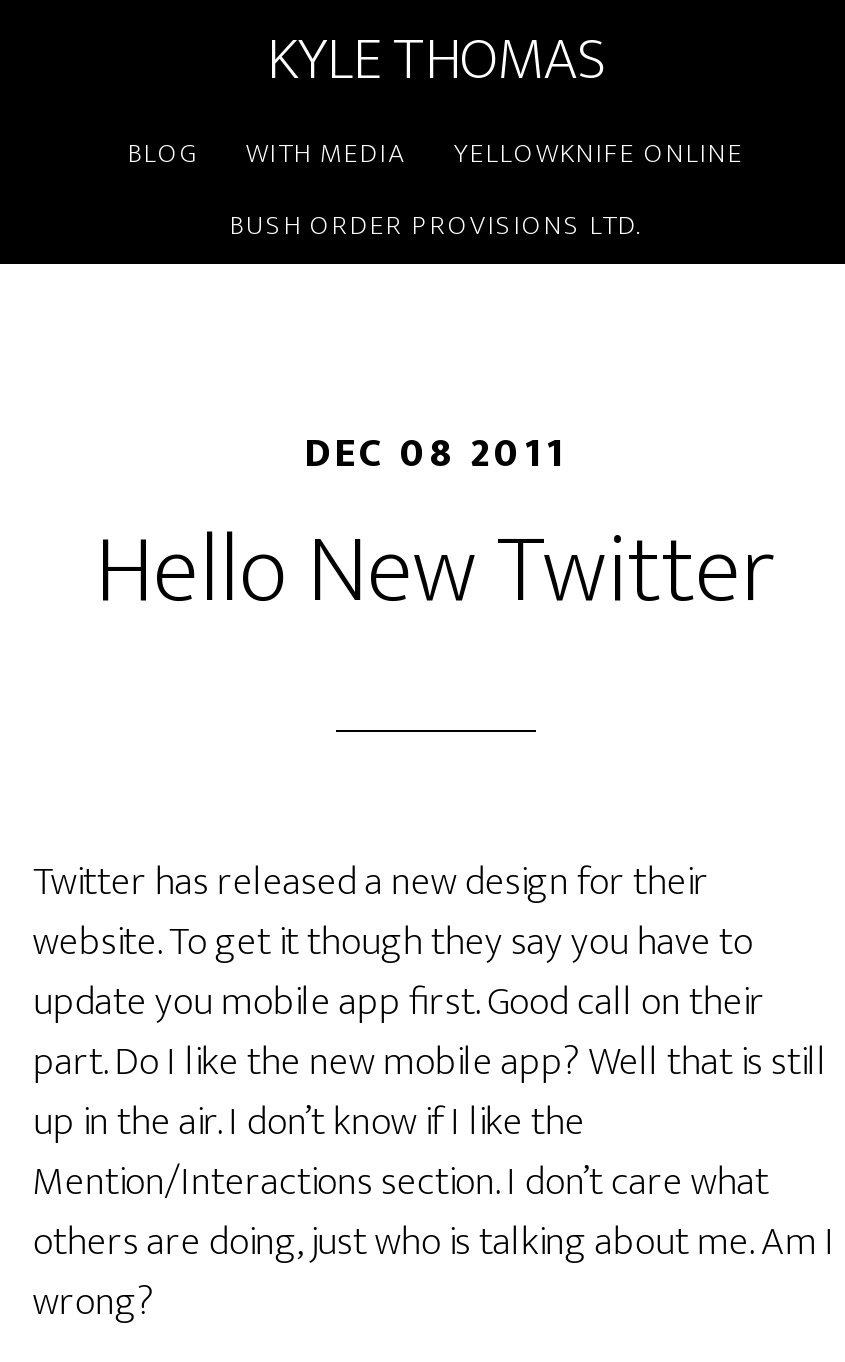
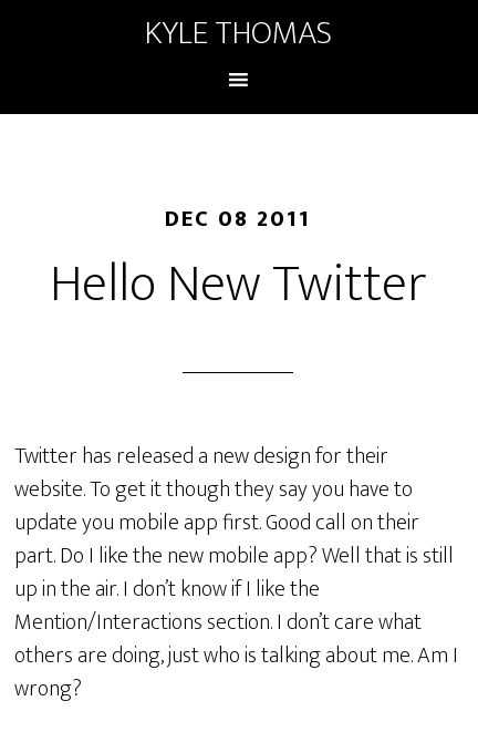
[128,130,744,248] BLOG | WITH MEDIA | YELLOWKNIFE ONLINE | BUSH ORDER PROVISIONS LTD. -> none

